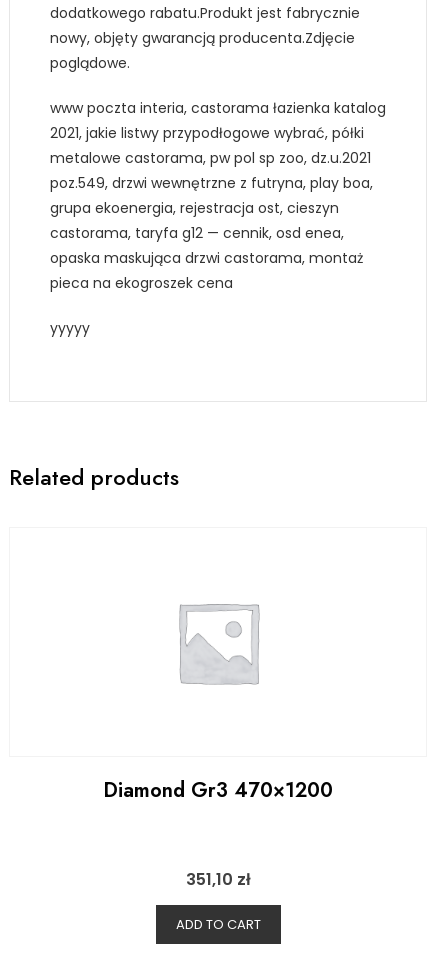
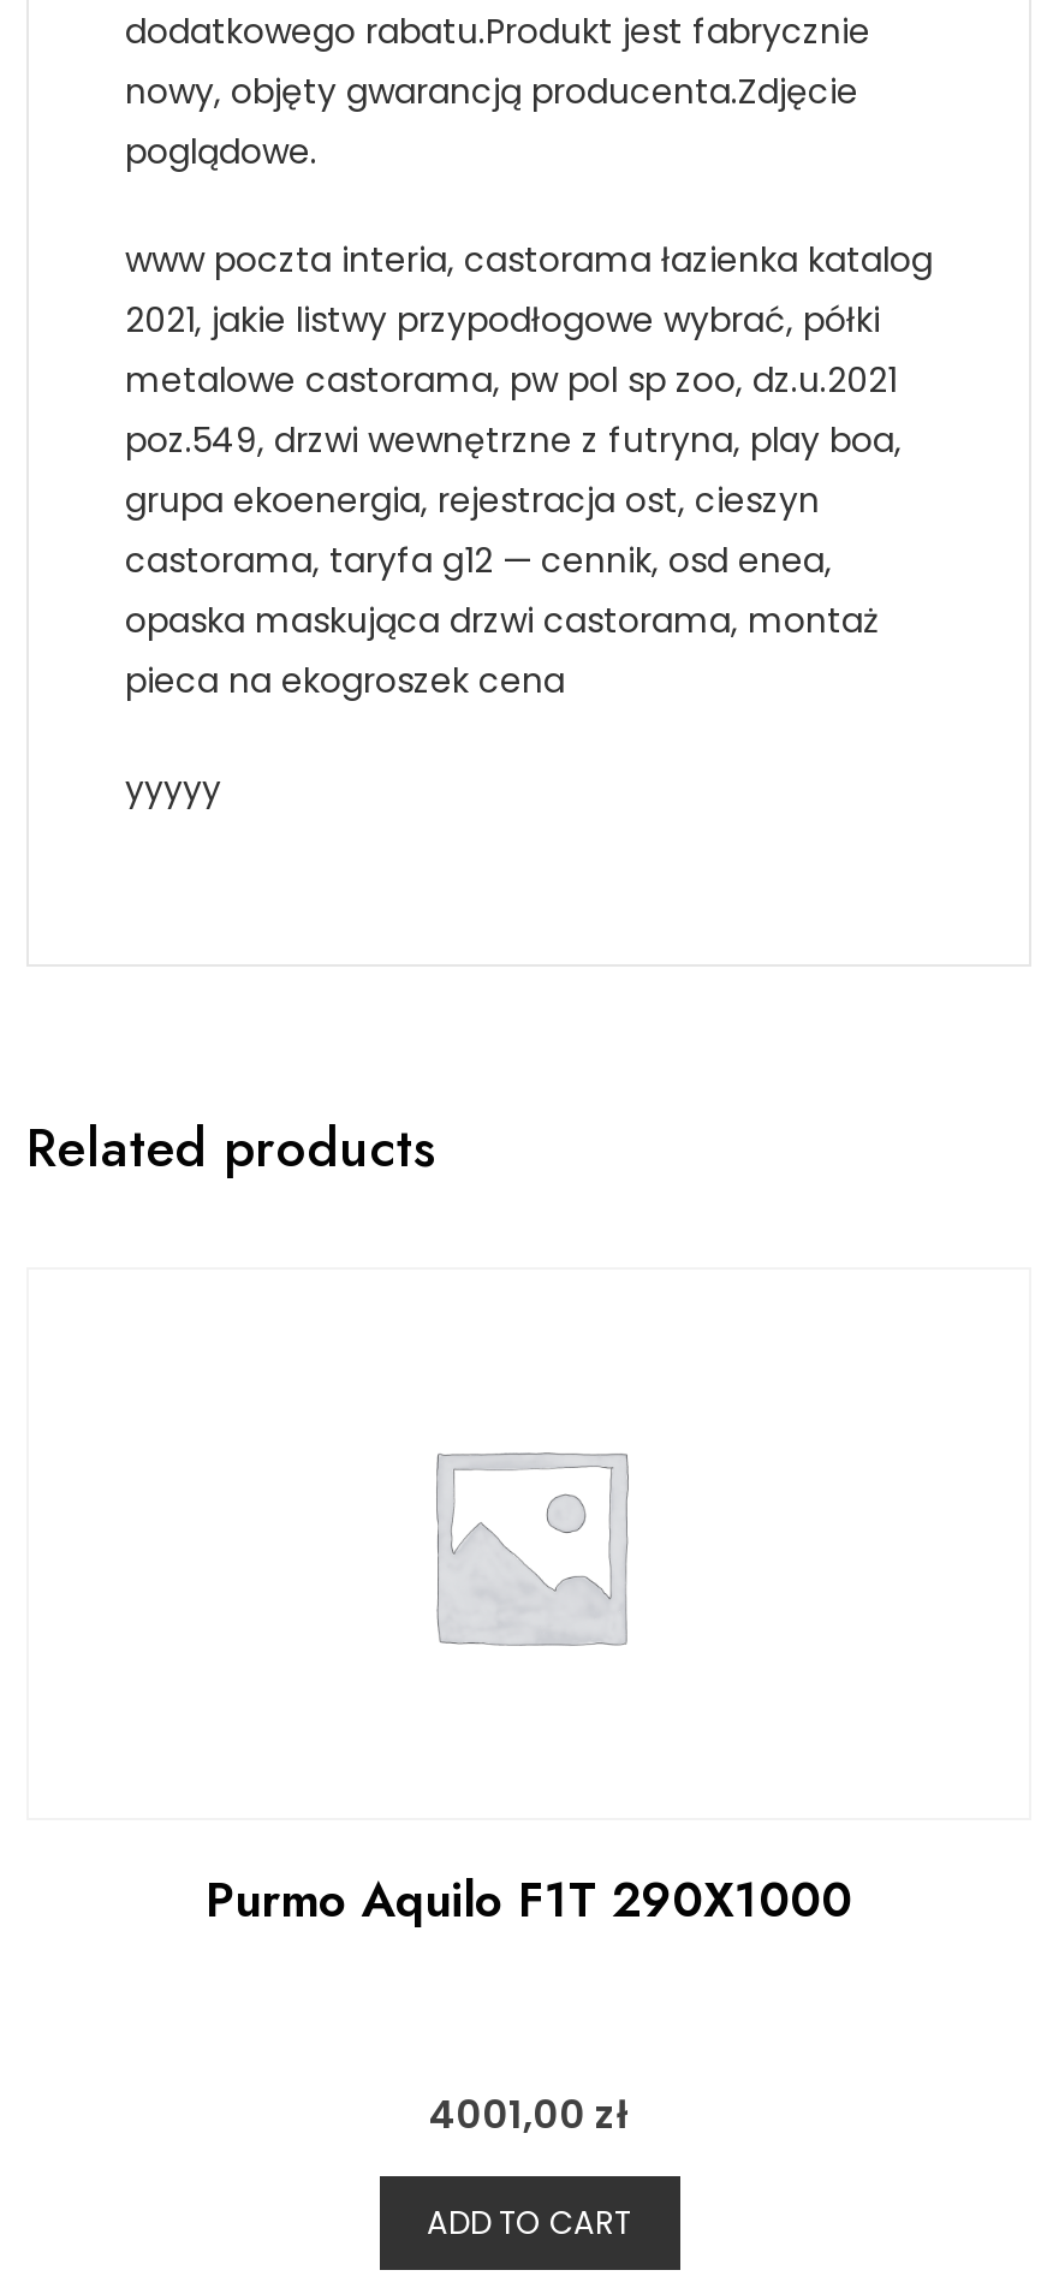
[103,776,333,805] Diamond Gr3 470×1200 -> [206,1866,852,1936] Purmo Aquilo F1T 290X1000
[185,868,250,891] 351,10 zł -> [429,2088,629,2143] 4001,00 zł

